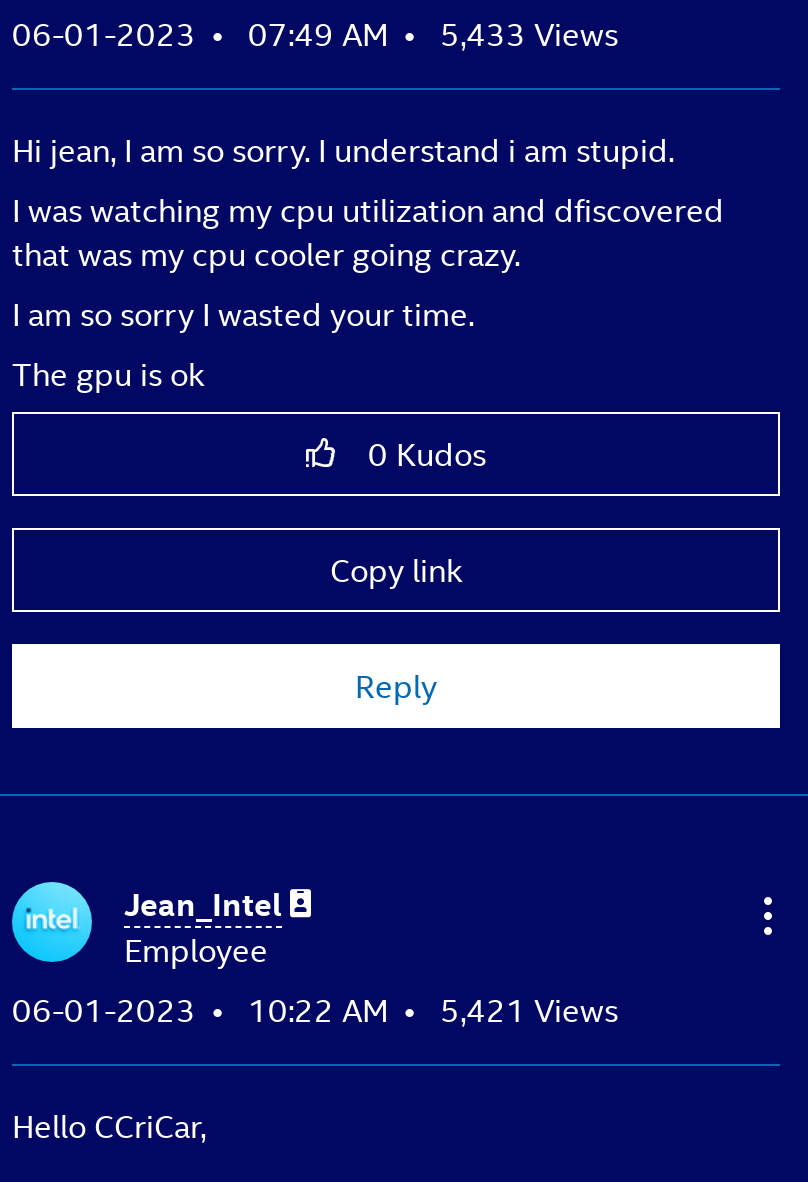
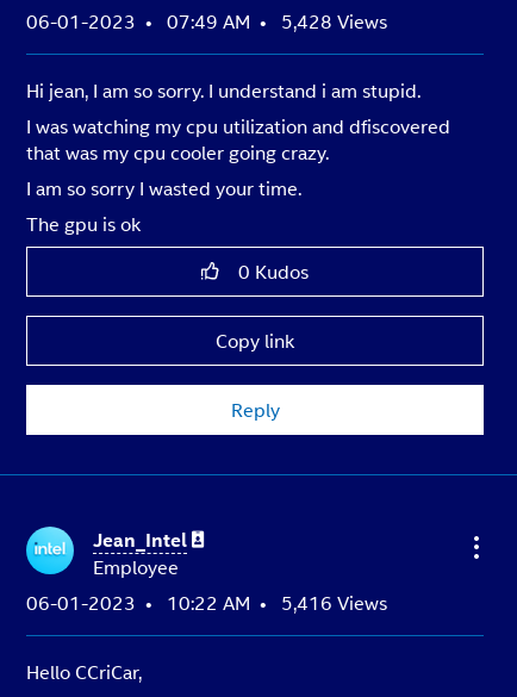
[12,9,618,55] 06-01-2023 07:49 AM 5,433 Views -> [26,7,387,34] 06-01-2023 07:49 AM 5,428 Views
[12,985,618,1031] 06-01-2023 10:22 AM 5,421 Views -> [26,588,387,615] 06-01-2023 10:22 AM 5,416 Views

